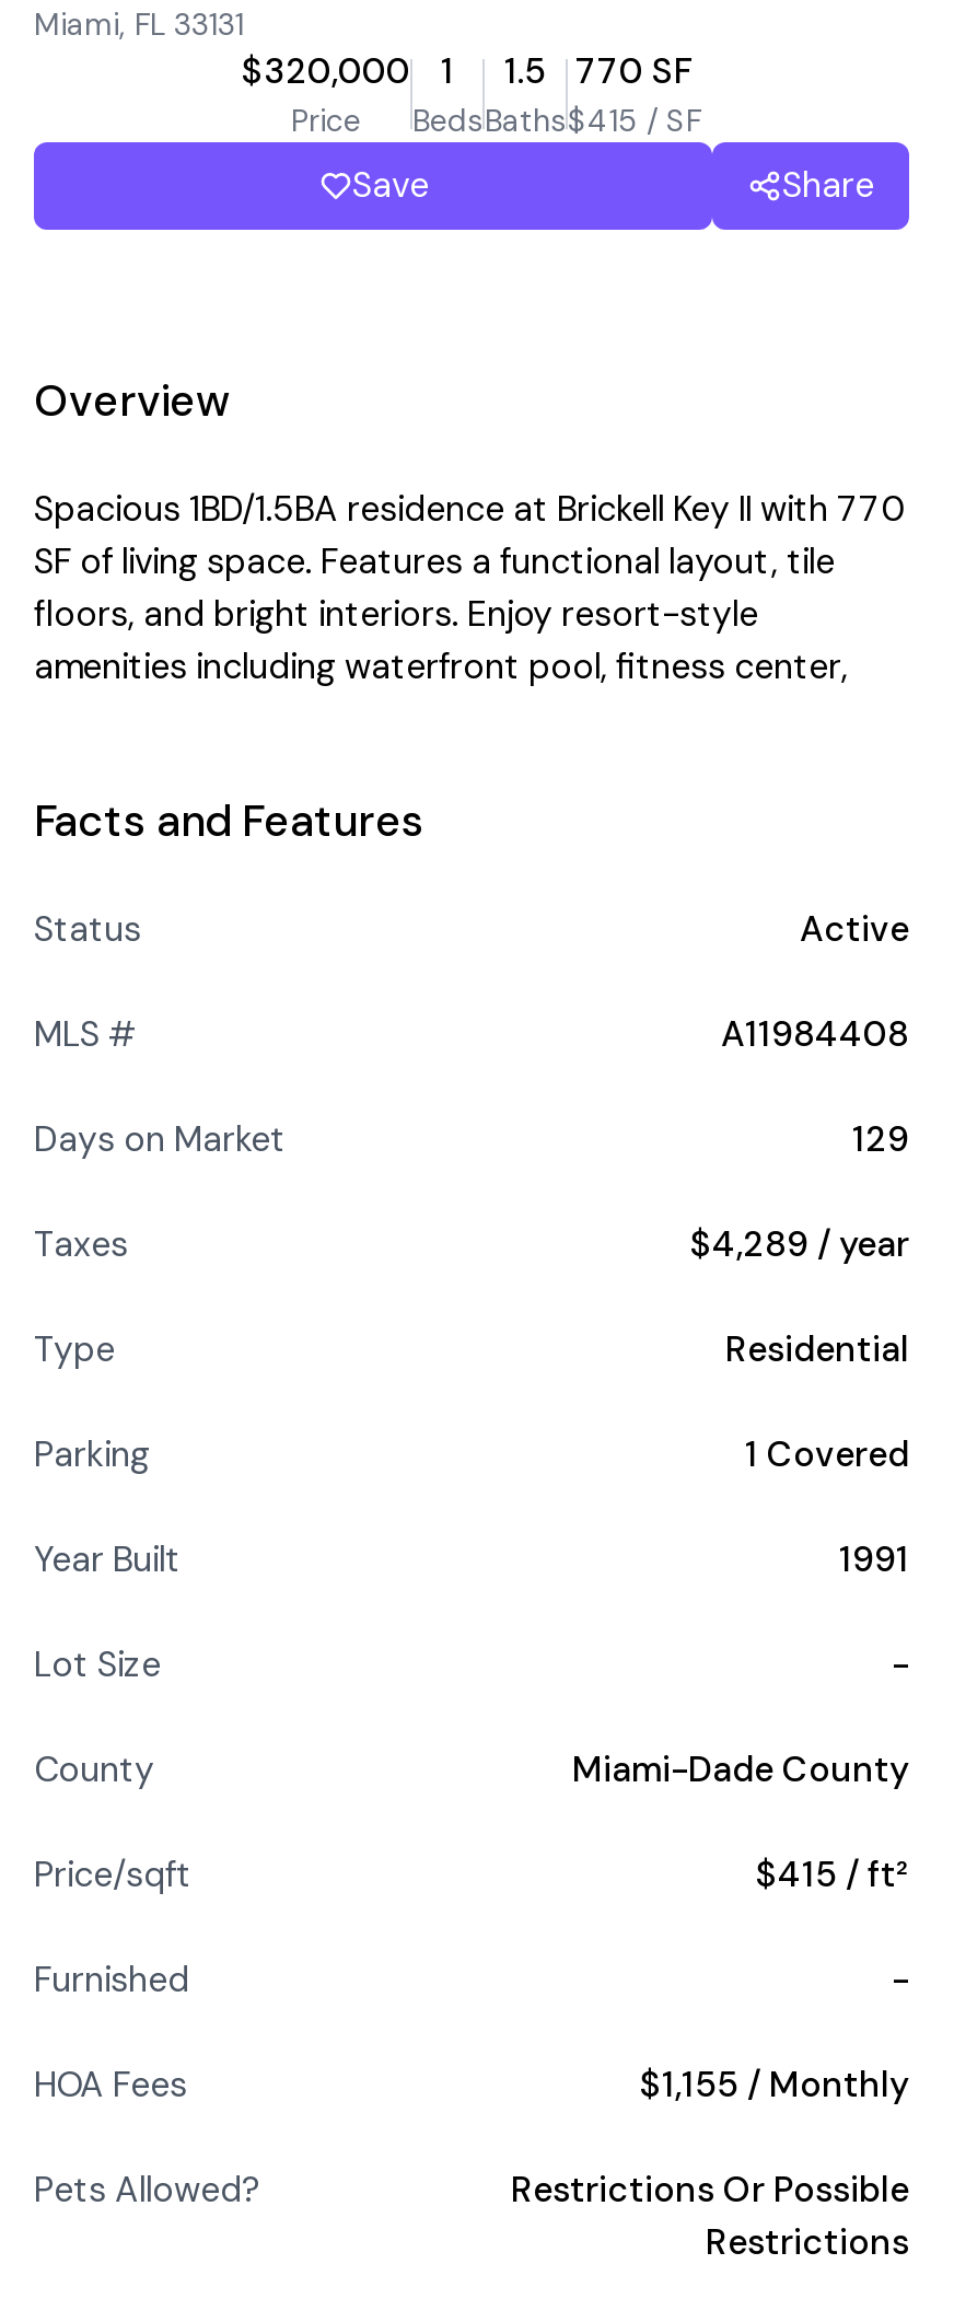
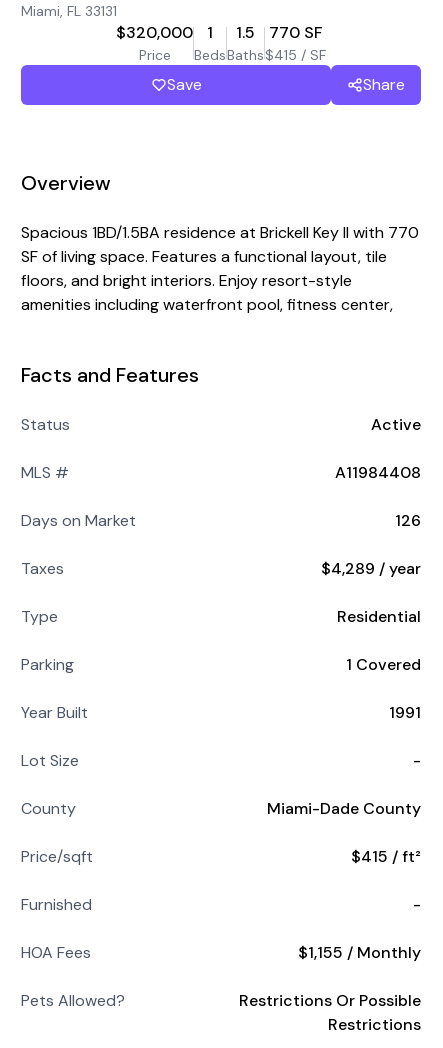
[852,1117,909,1163] 129 -> [395,510,421,531] 126

